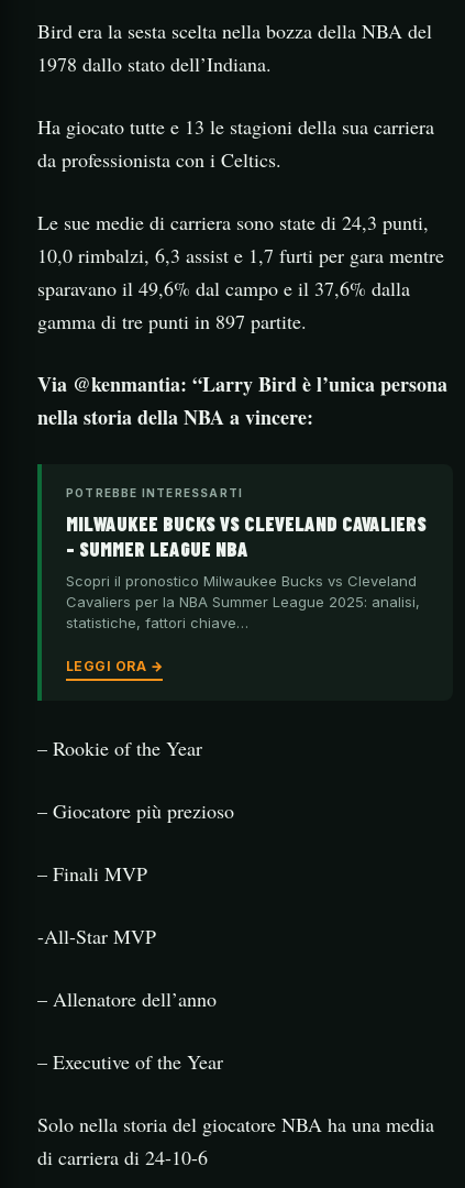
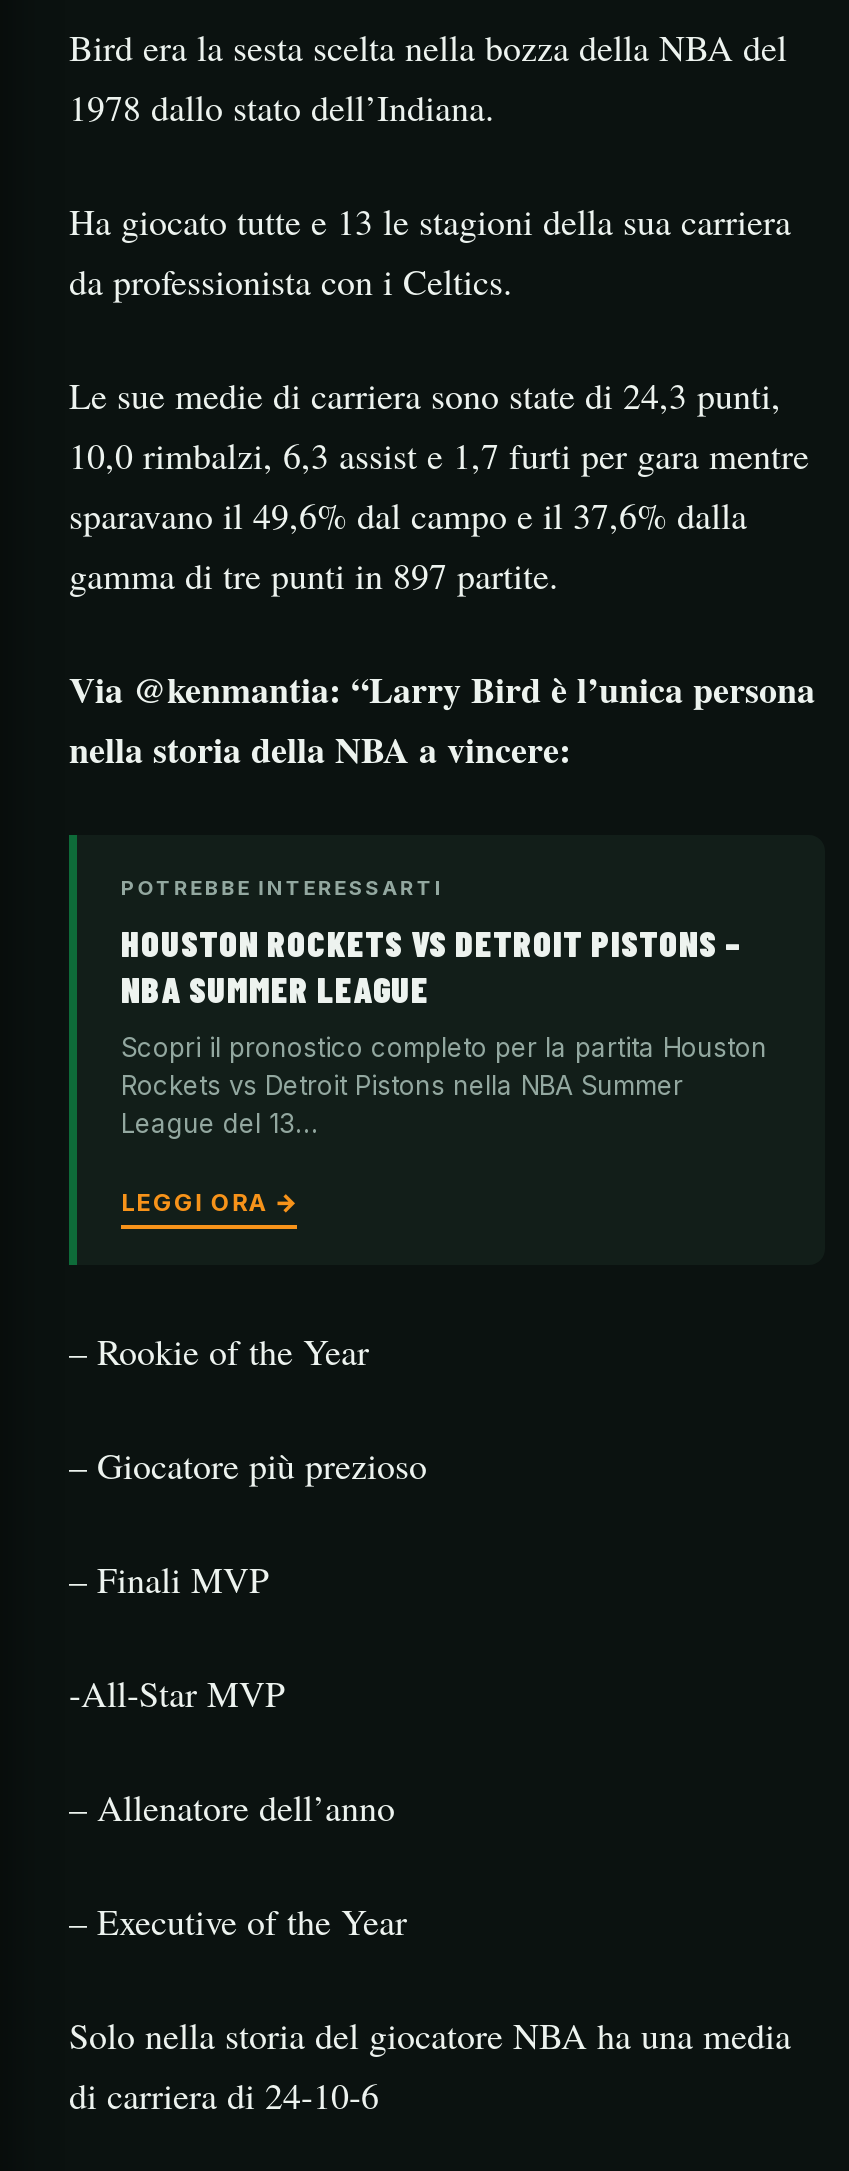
[66,512,427,561] MILWAUKEE BUCKS VS CLEVELAND CAVALIERS | – SUMMER LEAGUE NBA -> [121,921,741,1011] HOUSTON ROCKETS VS DETROIT PISTONS – | NBA SUMMER LEAGUE
[66,572,420,632] Scopri il pronostico Milwaukee Bucks vs Cleveland | Cavaliers per la NBA Summer League 2025: analisi, | statistiche, fattori chiave… -> [121,1031,767,1139] Scopri il pronostico completo per la partita Houston | Rockets vs Detroit Pistons nella NBA Summer | League del 13…

